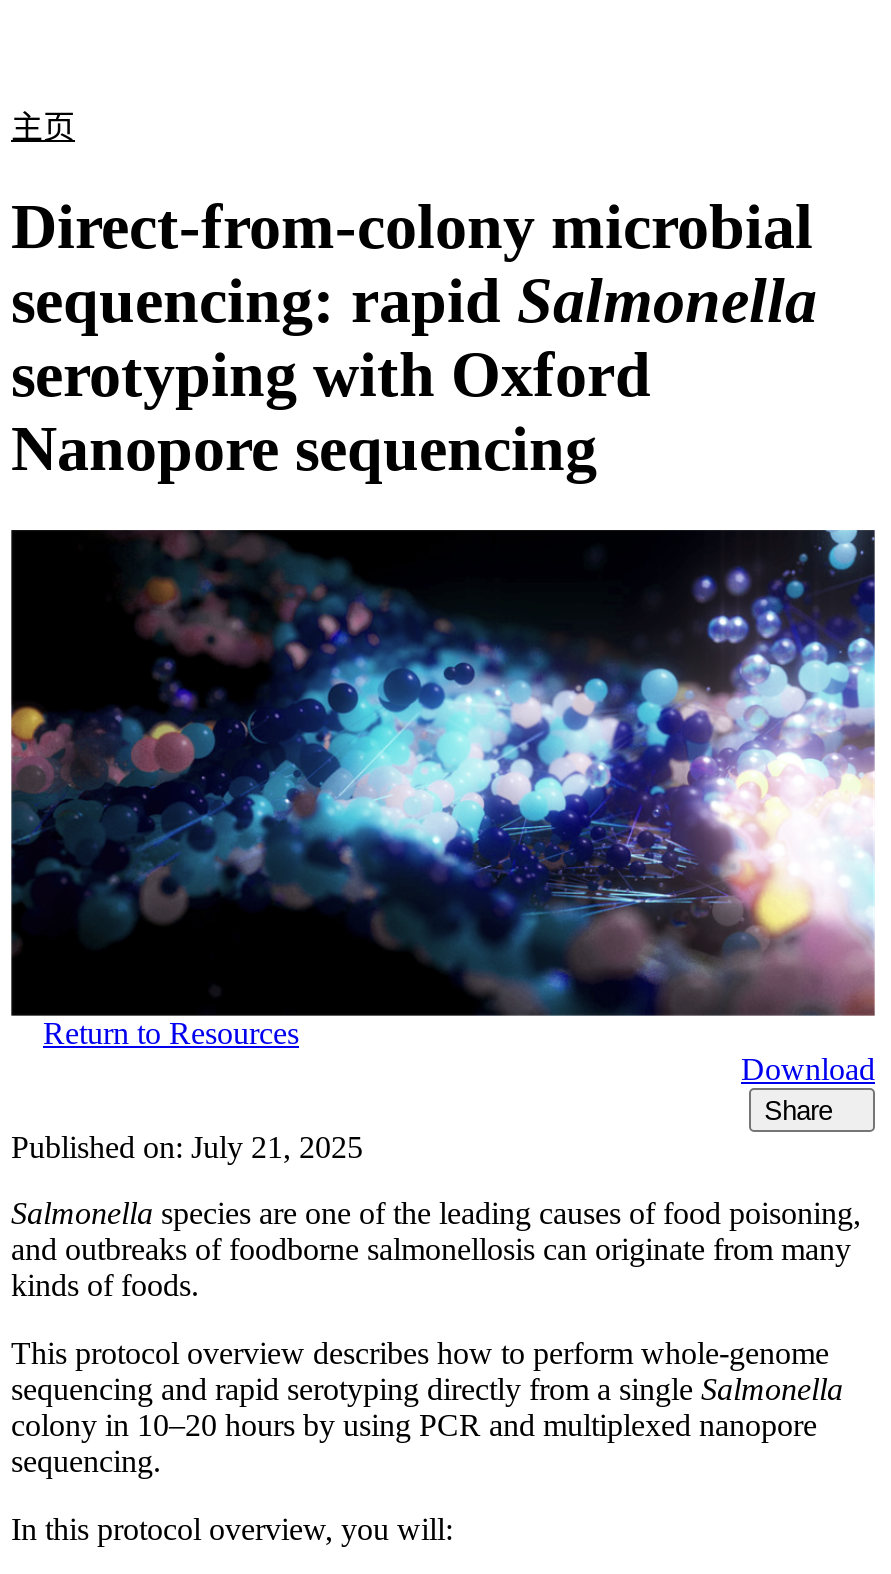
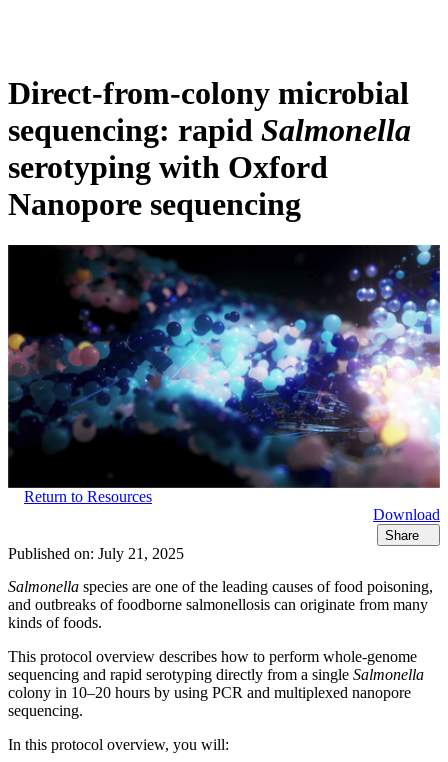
[11,110,75,144] 主页 -> none

